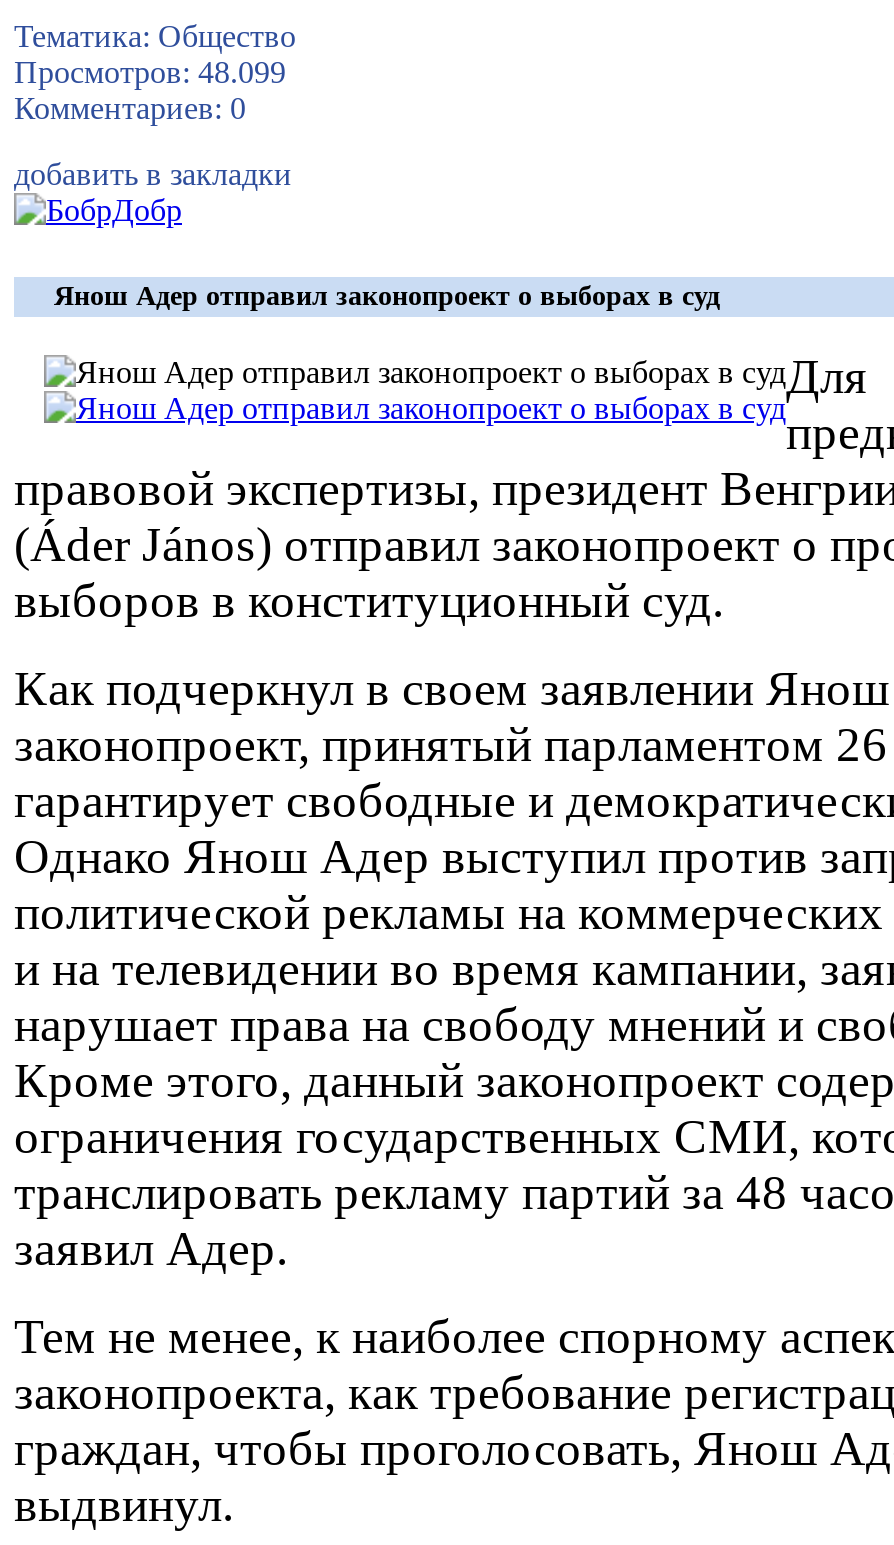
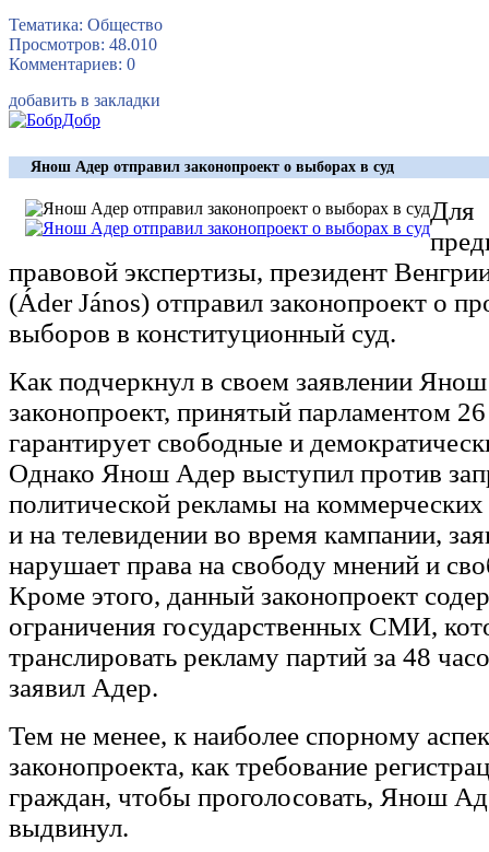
[14,56,286,90] Просмотров: 48.099 -> [9,35,157,54] Просмотров: 48.010

